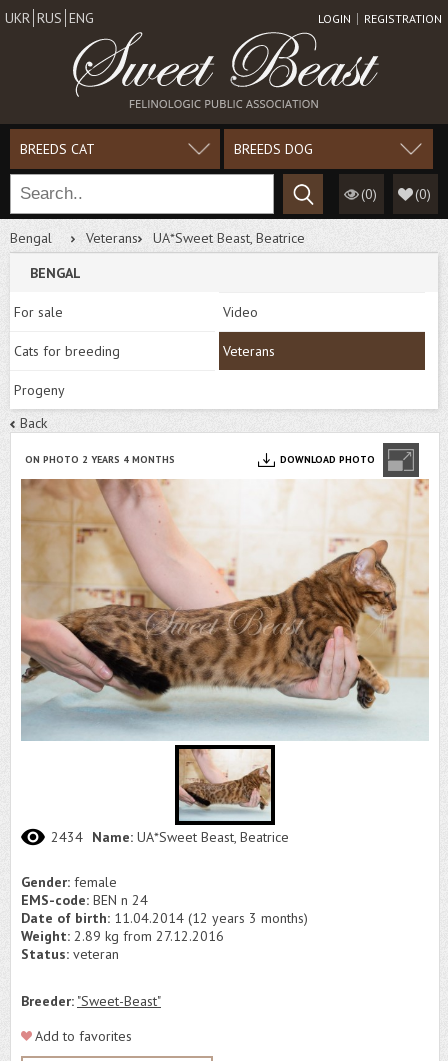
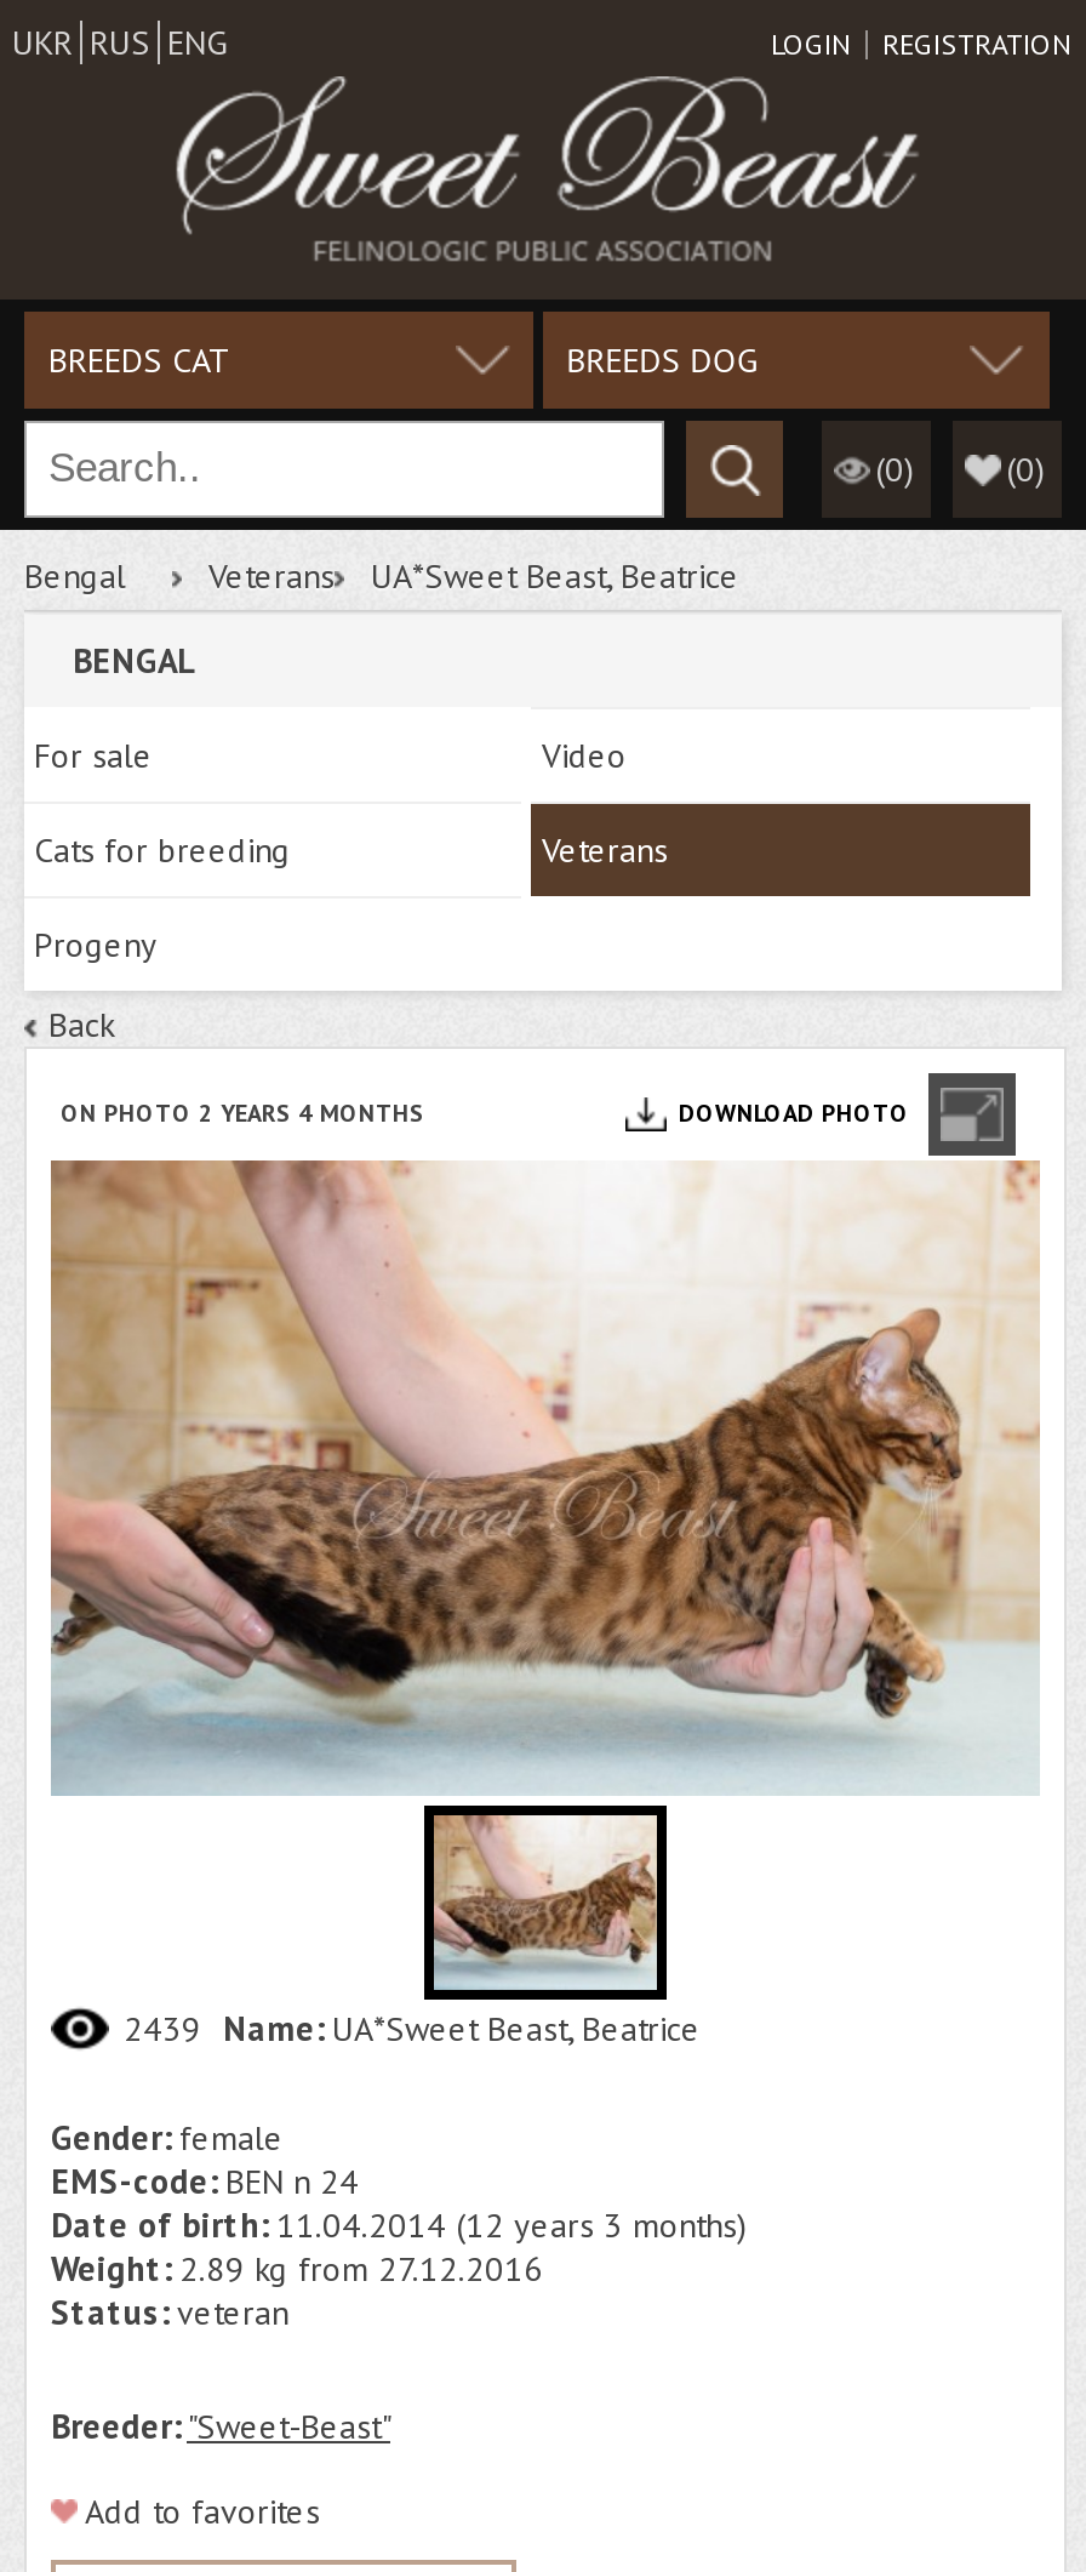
[51,828,289,846] 2434 Name: UA*Sweet Beast, Beatrice -> [124,2006,701,2050] 2439 Name: UA*Sweet Beast, Beatrice

